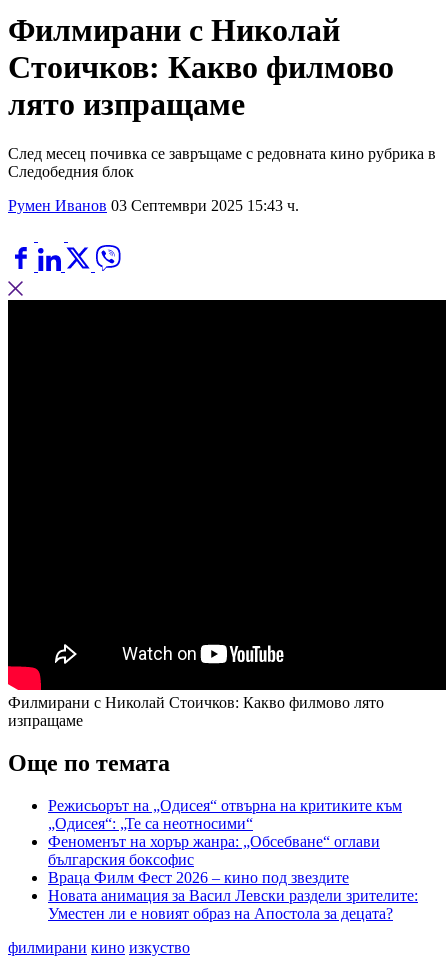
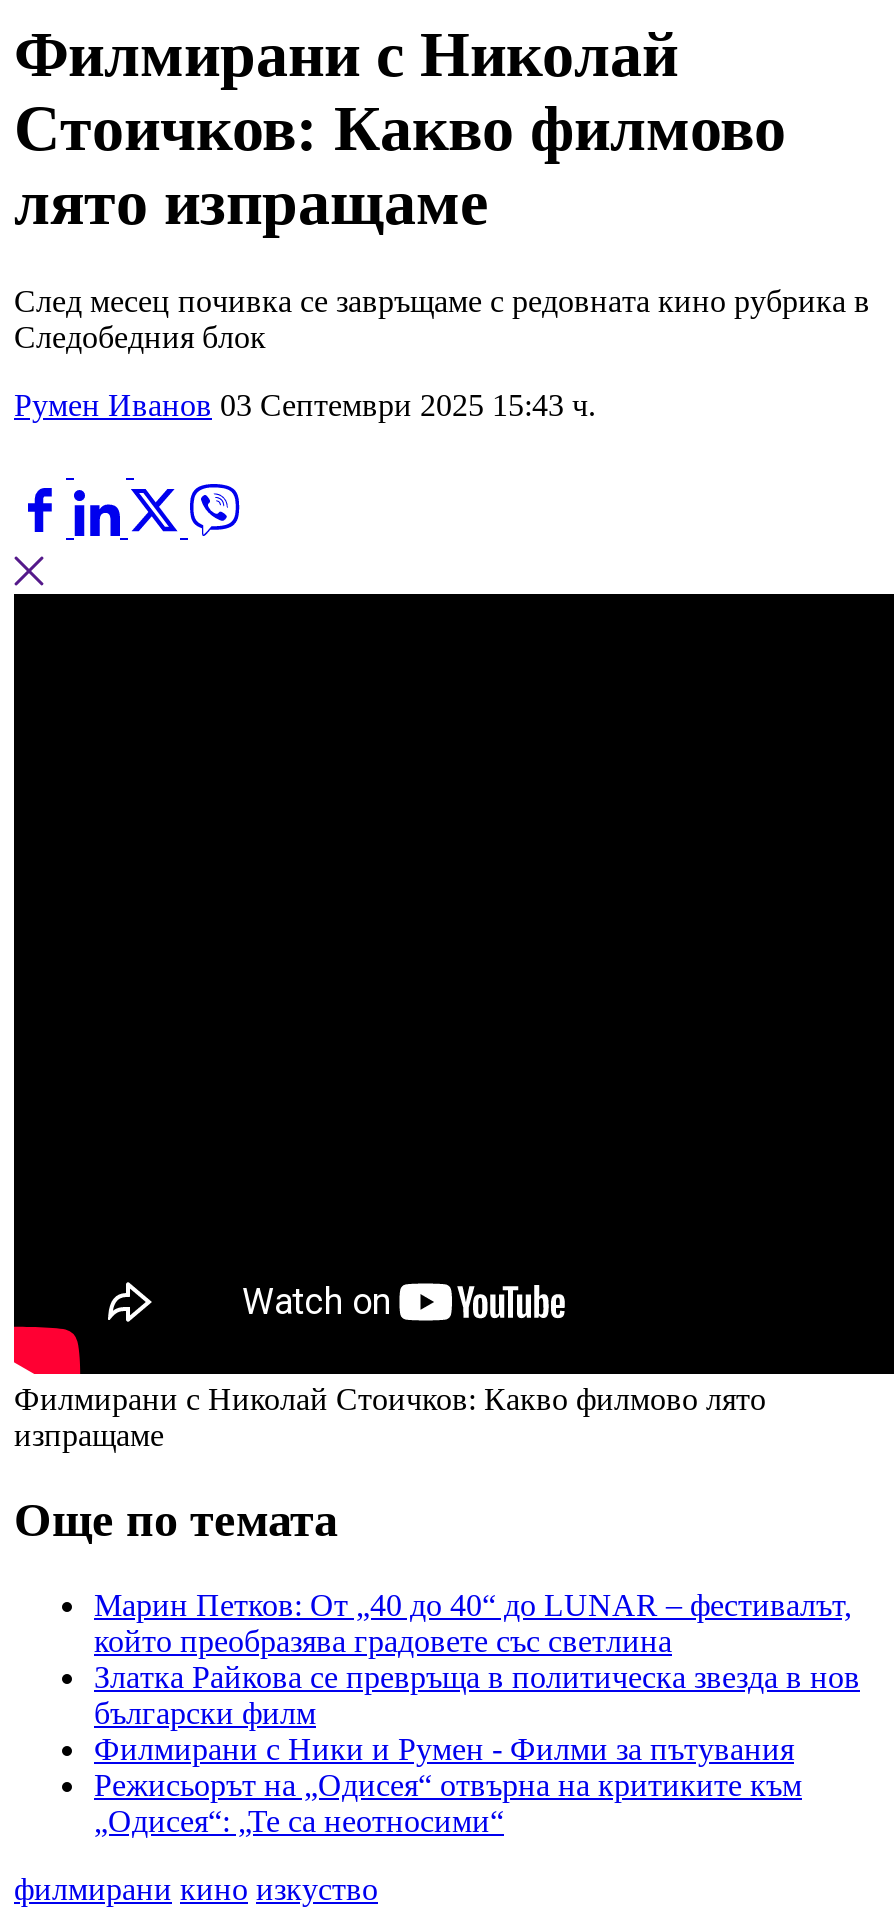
none -> [94,1587,860,1765] Марин Петков: От „40 до 40“ до LUNAR – фестивалът, | който преобразява градовете със светлина | Златка Райкова се превръща в политическа звезда в нов | български филм | Филмирани с Ники и Румен - Филми за пътувания
moved [48,797,402,832] -> [94,1767,802,1837]: Режисьорът на „Одисея“ отвърна на критиките към | „Одисея“: „Те са неотносими“
[48,833,418,922] Феноменът на хорър жанра: „Обсебване“ оглави | българския боксофис | Враца Филм Фест 2026 – кино под звездите | Новата анимация за Васил Левски раздели зрителите: | Уместен ли е новият образ на Апостола за децата? -> none

